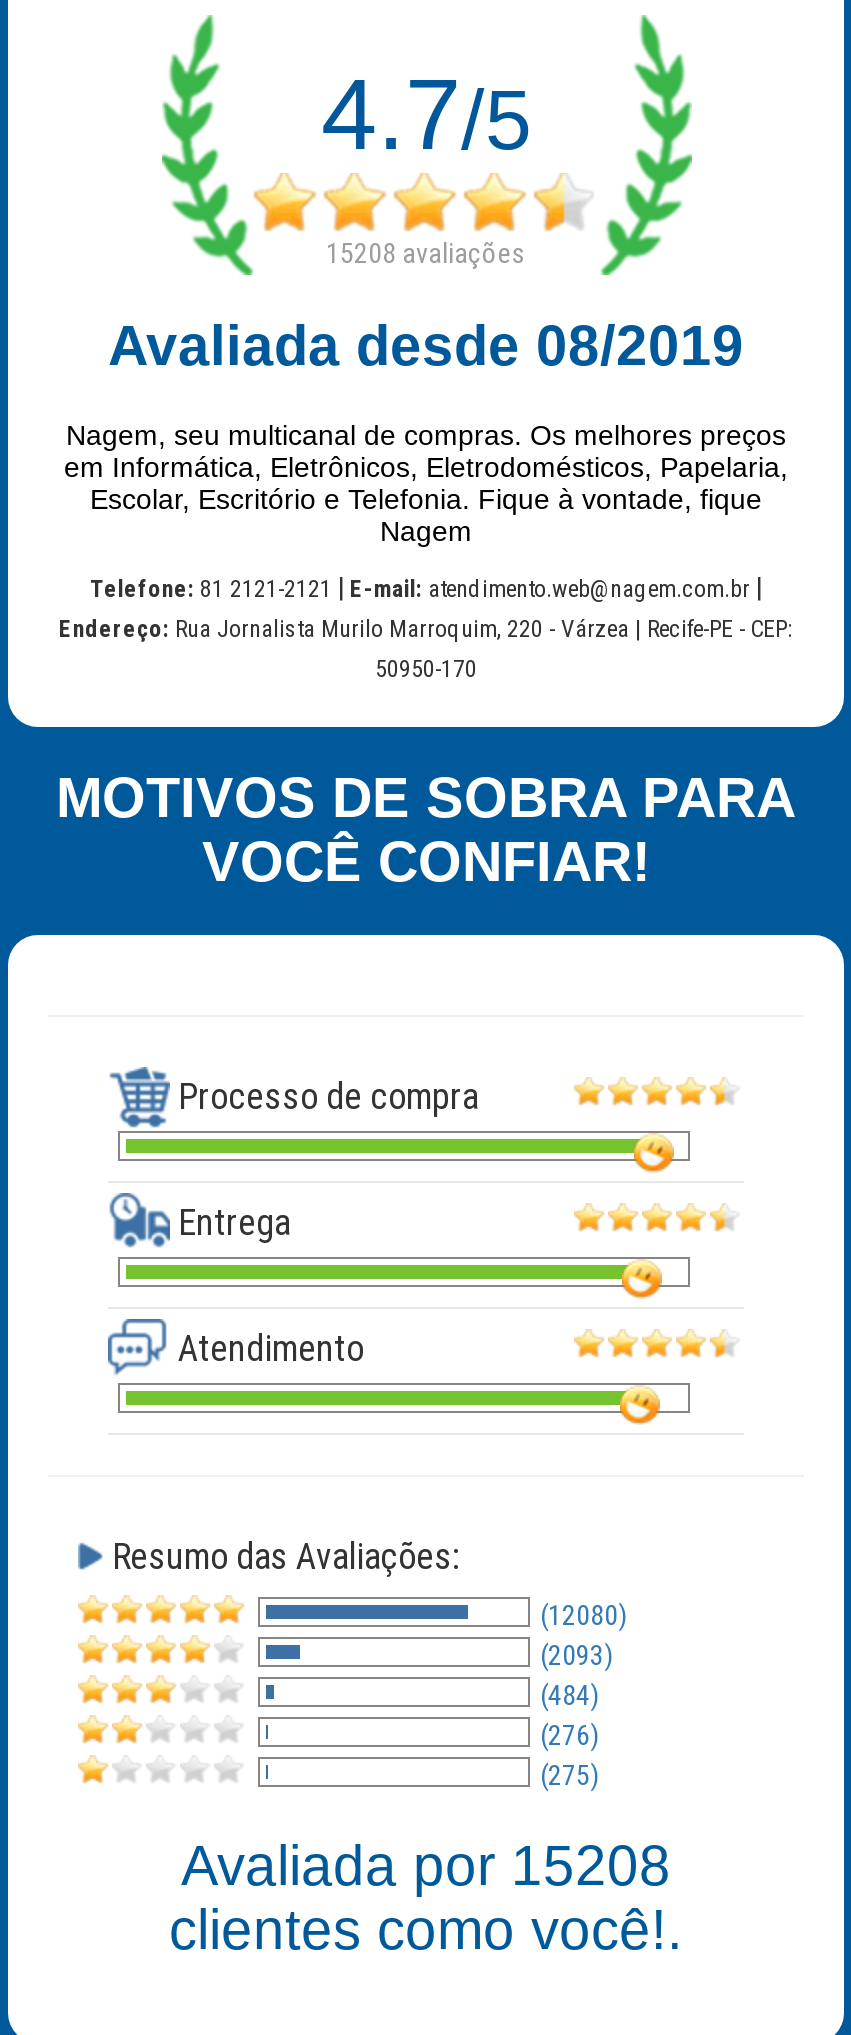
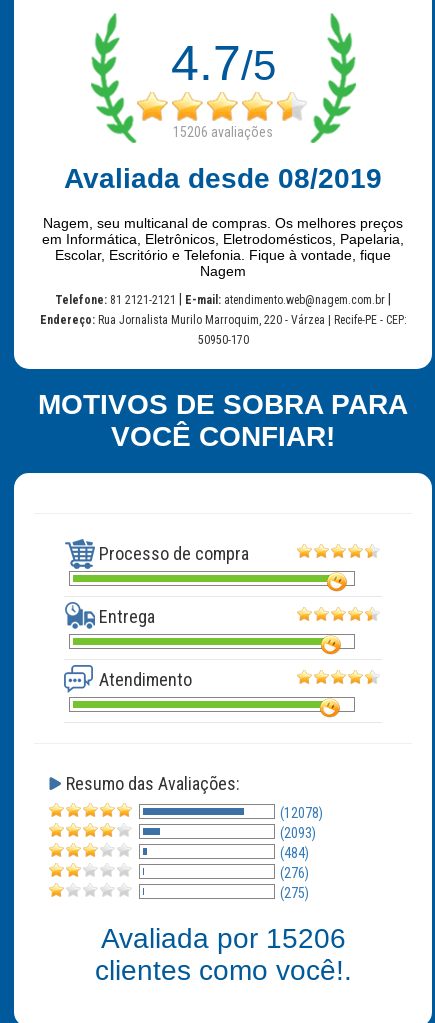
[326,237,526,269] 15208 avaliações -> [173,124,273,140] 15206 avaliações
[540,1599,626,1631] (12080) -> [280,805,323,821] (12078)
[181,1835,671,1897] Avaliada por 15208 -> [100,923,345,954] Avaliada por 15206

